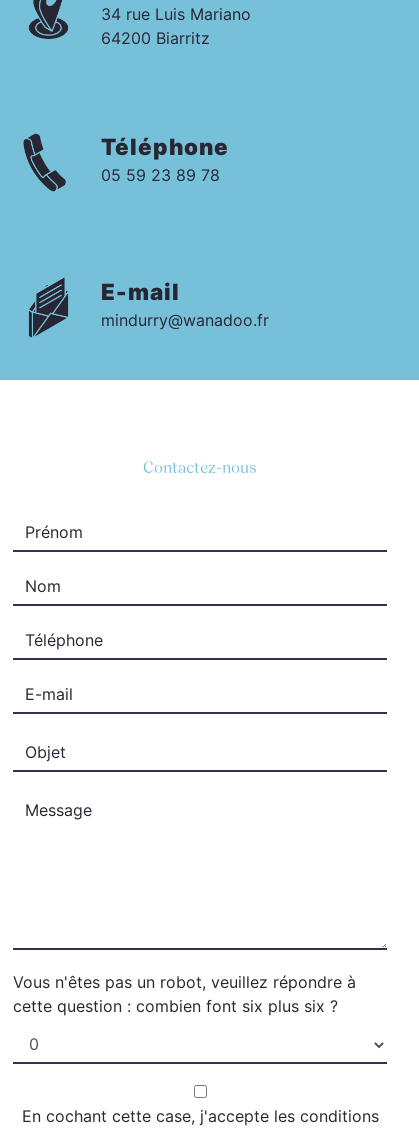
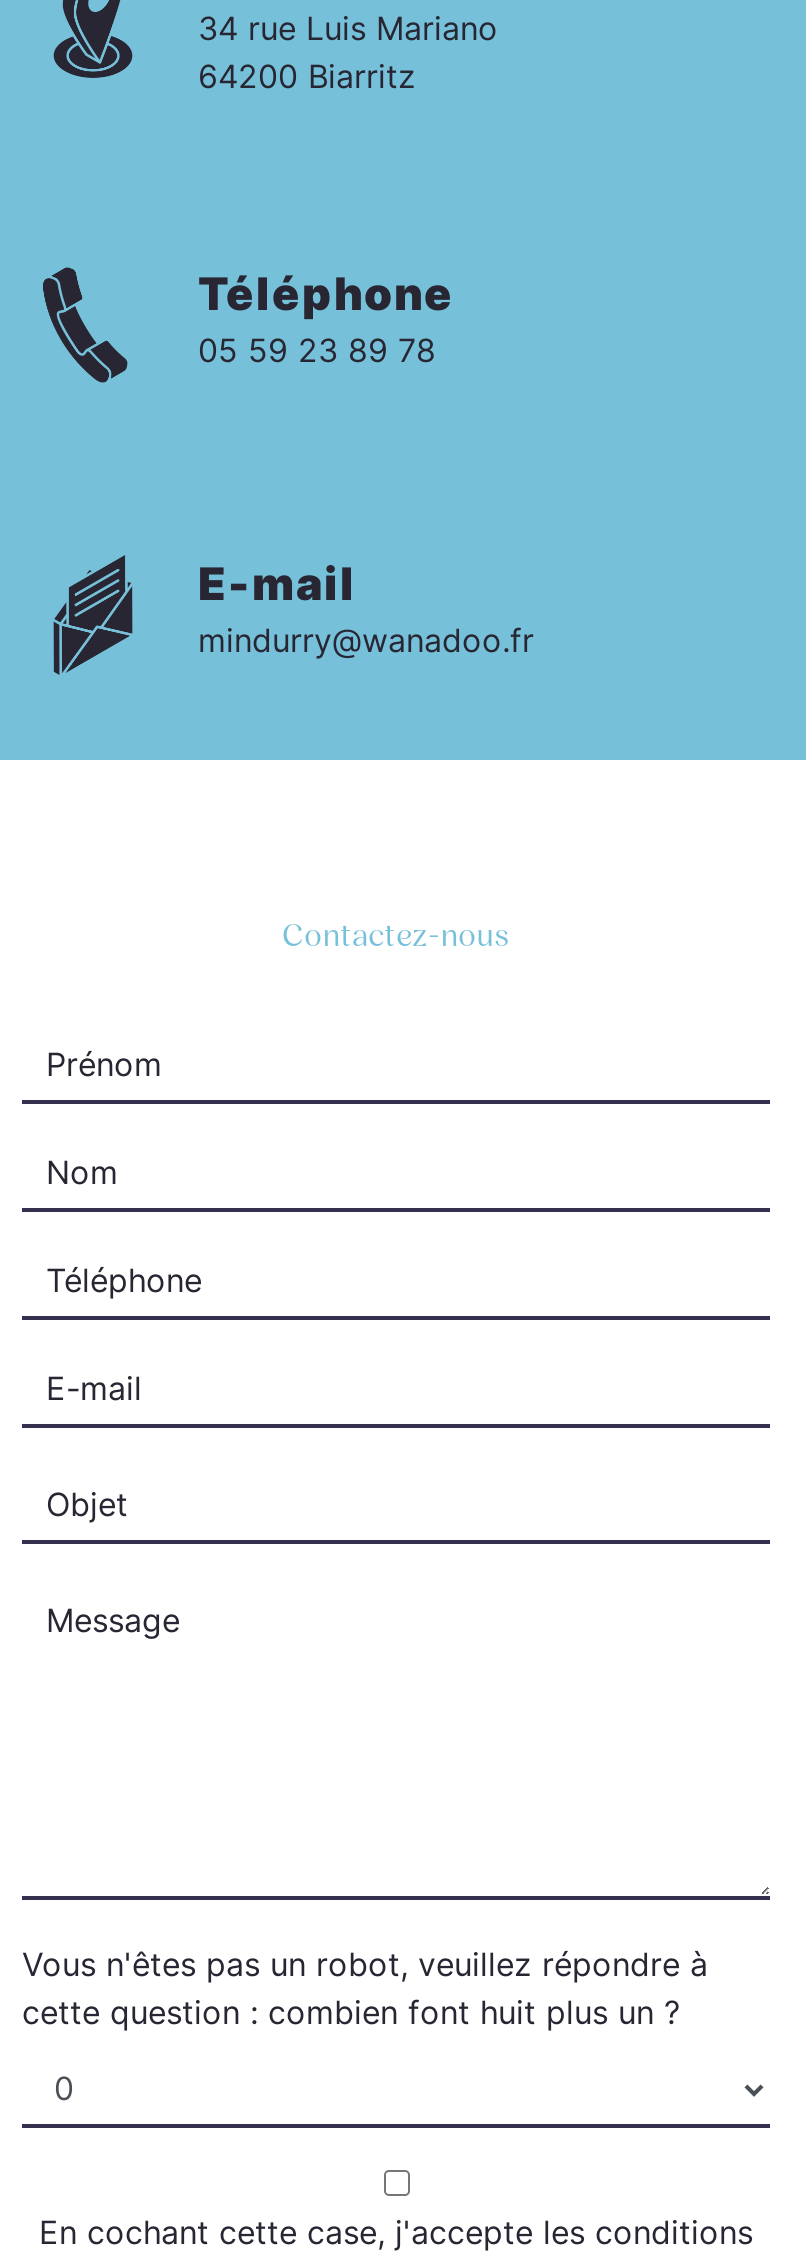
[13,996,338,1016] cette question : combien font six plus six ? -> [22,1992,680,2032] cette question : combien font huit plus un ?

